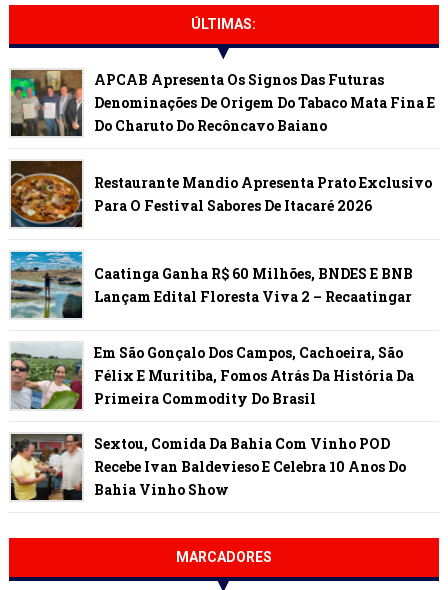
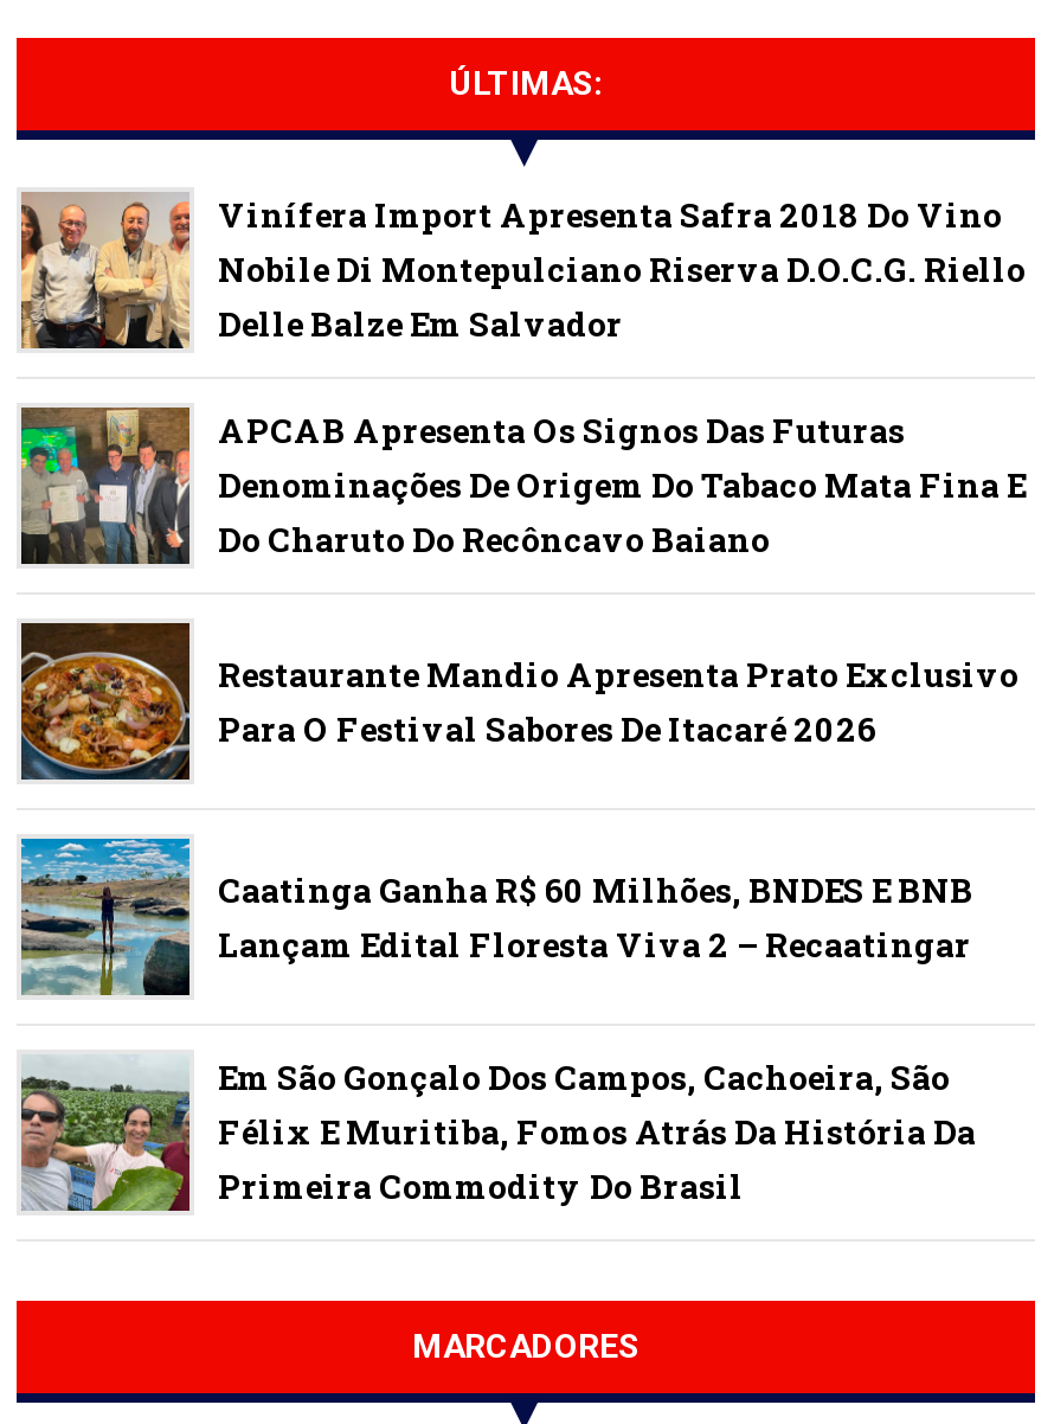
none -> [19,192,1026,351] [image] | Vinífera Import Apresenta Safra 2018 Do Vino | Nobile Di Montepulciano Riserva D.O.C.G. Riello | Delle Balze Em Salvador
moved [9,69,435,408] -> [17,405,1026,1208]: [image] | APCAB Apresenta Os Signos Das Futuras | Denominações De Origem Do Tabaco Mata Fina E | ... | Félix E Muritiba, Fomos Atrás Da História Da | Primeira Commodity Do Brasil
[10,433,406,501] [image] | Sextou, Comida Da Bahia Com Vinho POD | Recebe Ivan Baldevieso E Celebra 10 Anos Do | Bahia Vinho Show -> none

